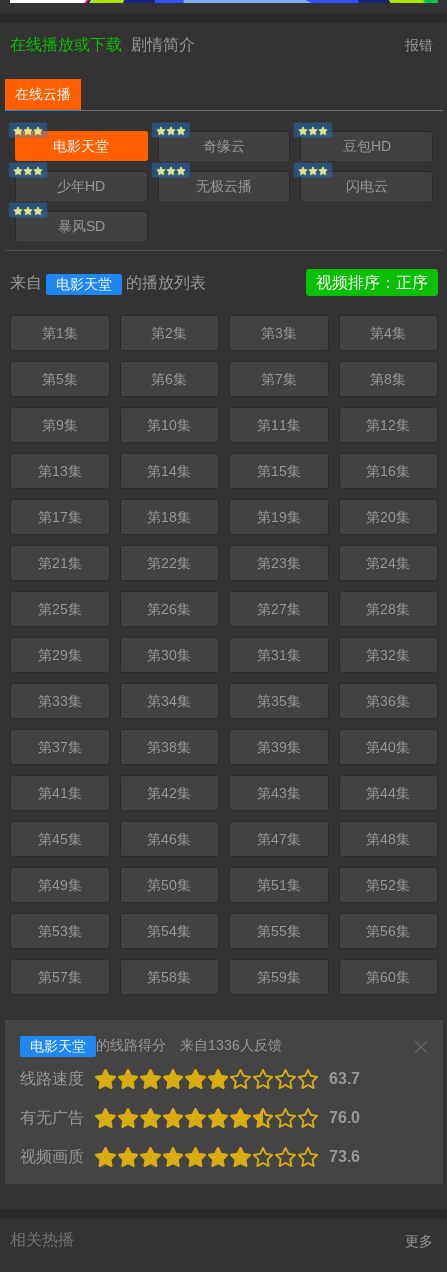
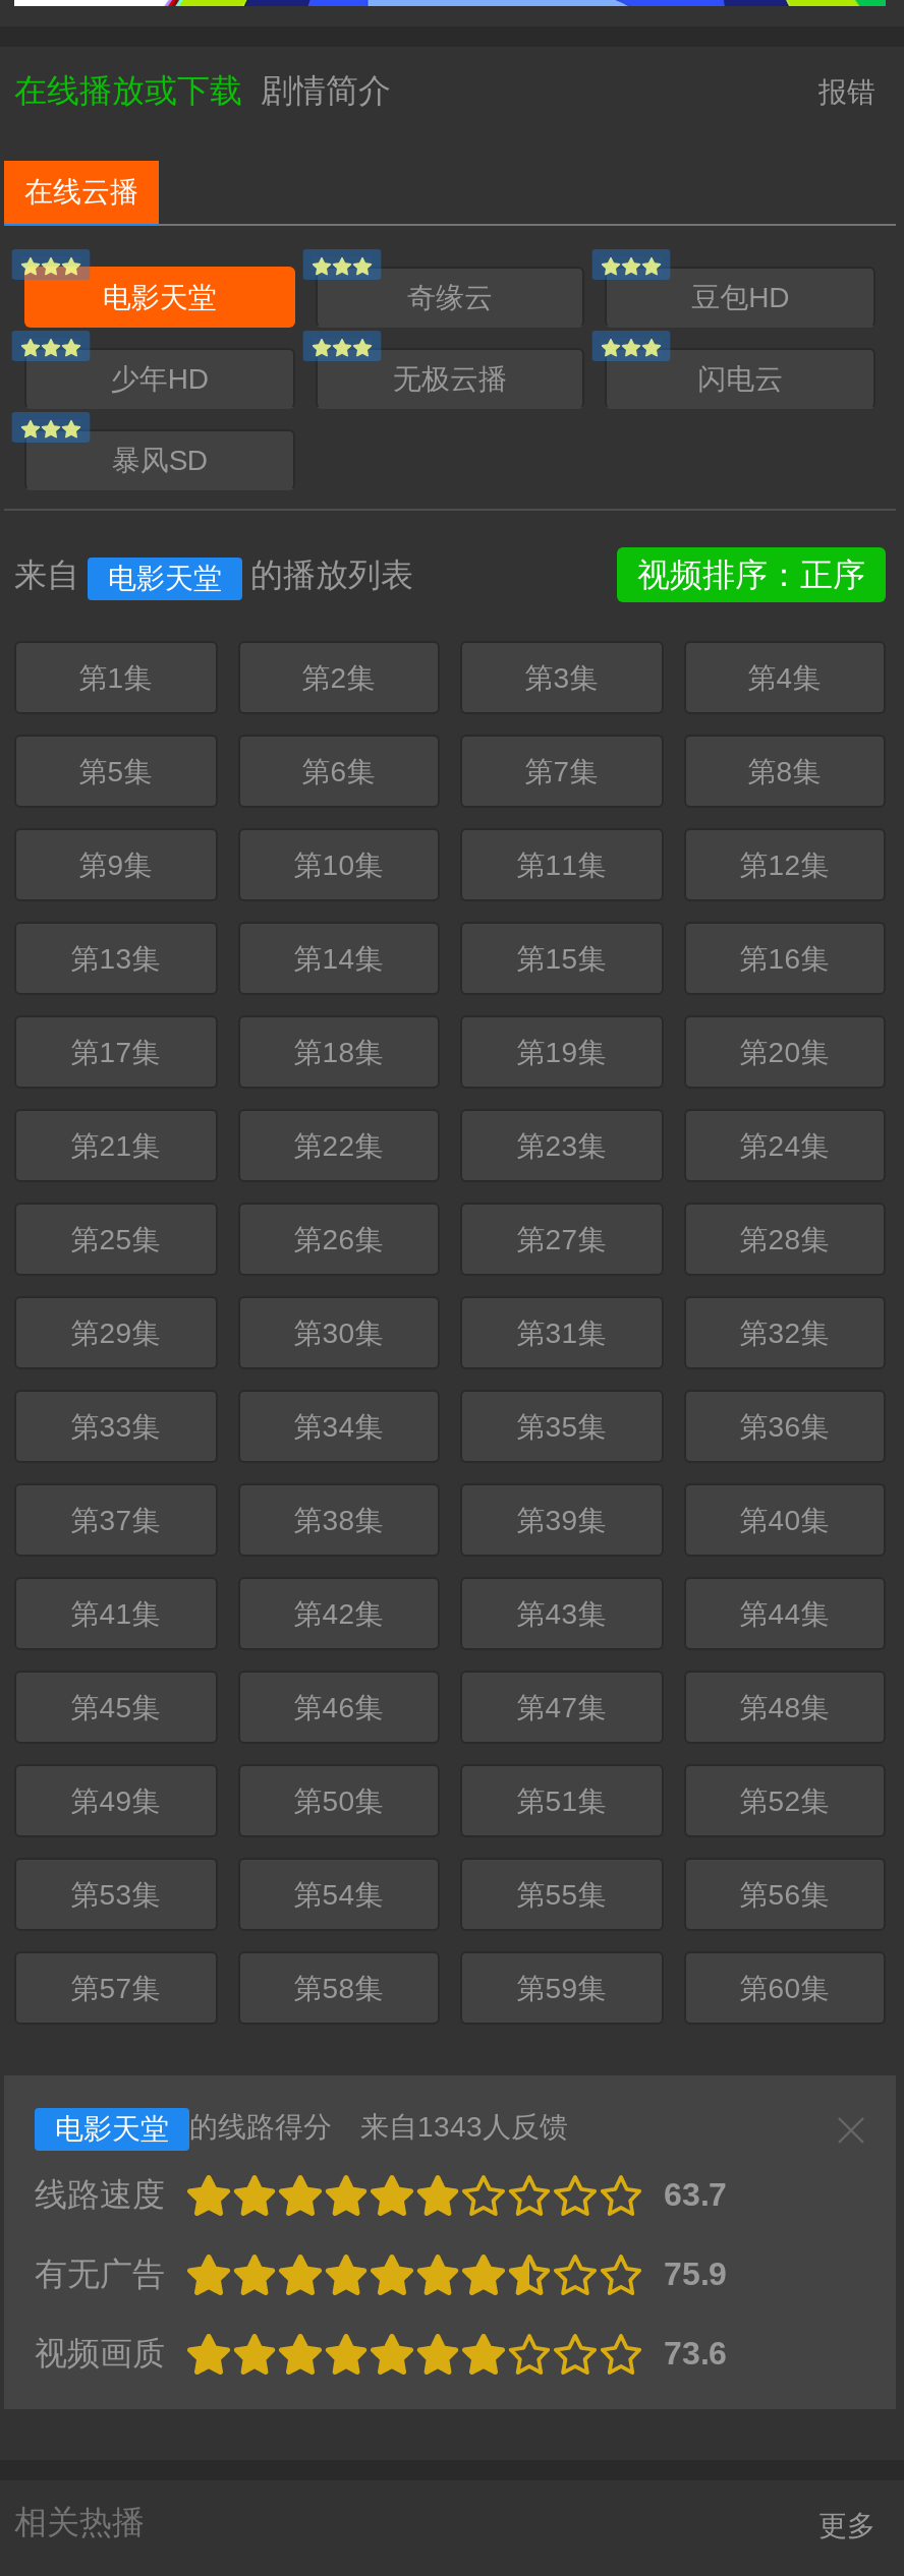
[30,1037,282,1054] 电影天堂 的线路得分 来自1336人反馈 -> [55,2111,568,2145] 电影天堂 的线路得分 来自1343人反馈
[329,1109,360,1126] 76.0 -> [664,2257,727,2291] 75.9

